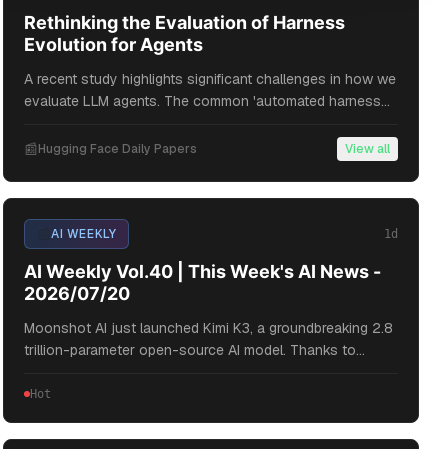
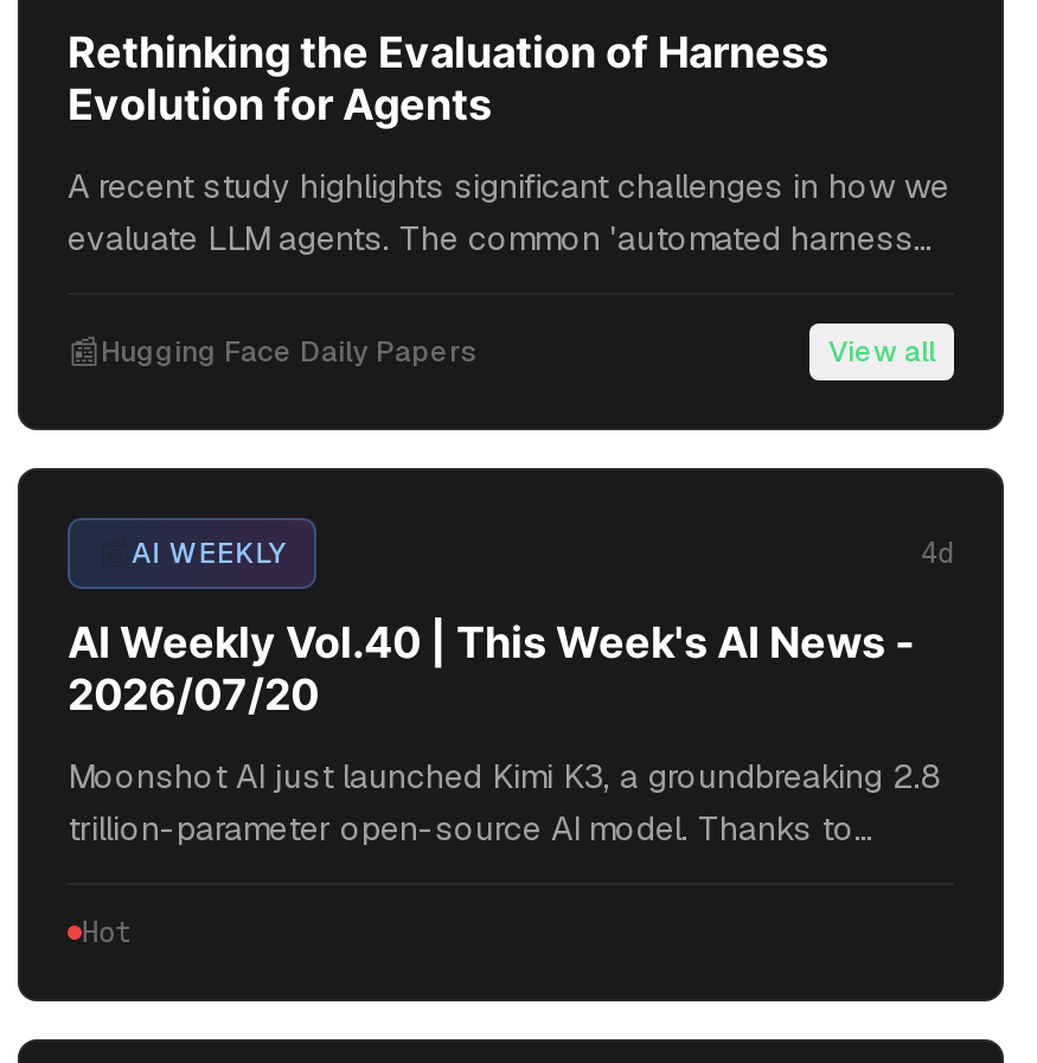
[384,227,398,241] 1d -> [921,537,954,570] 4d

